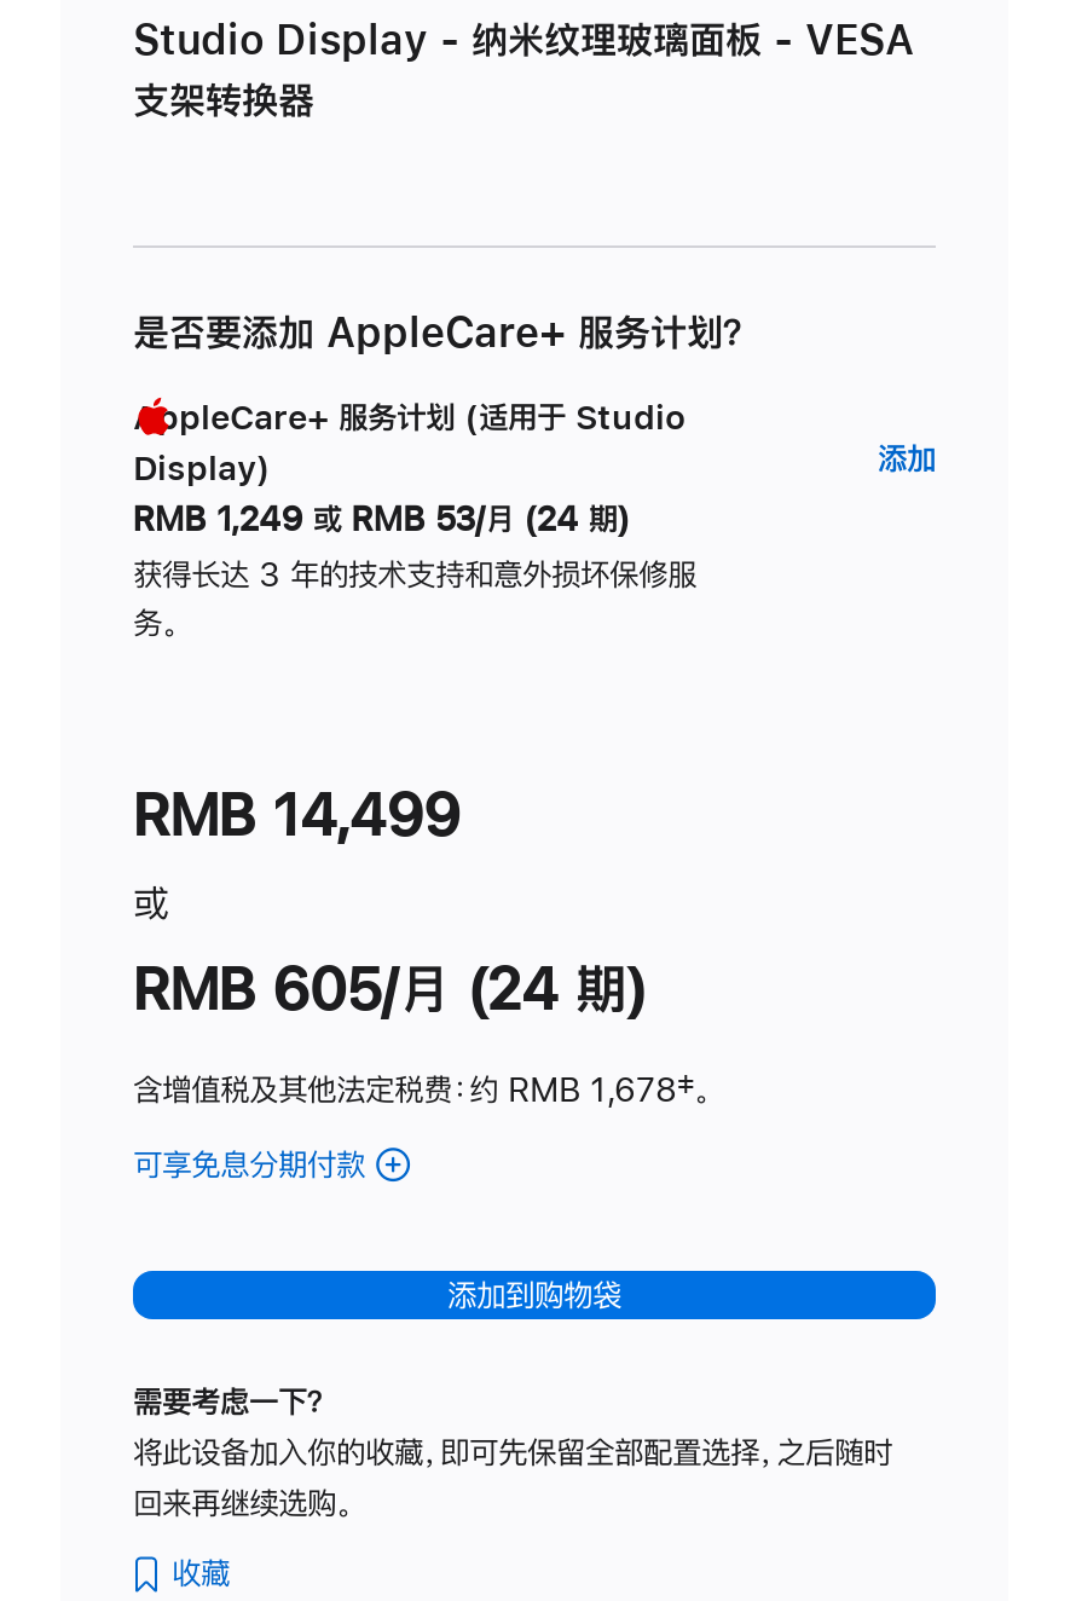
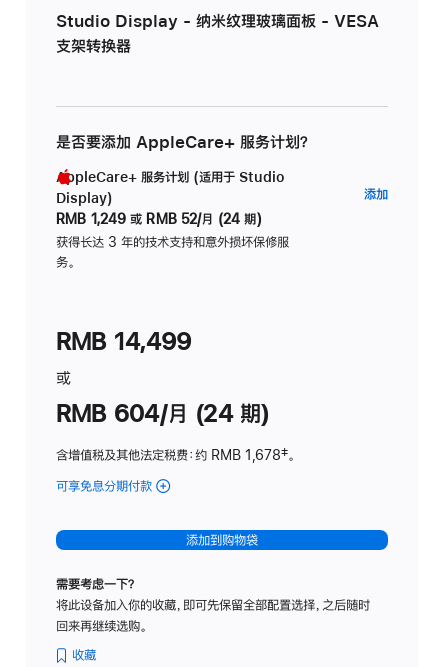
[133,503,630,536] RMB 1,249 或 RMB 53/月 (24 期) -> [56,212,262,226] RMB 1,249 或 RMB 52/月 (24 期)
[133,960,647,1018] RMB 605/月 (24 期) -> [56,401,269,425] RMB 604/月 (24 期)

